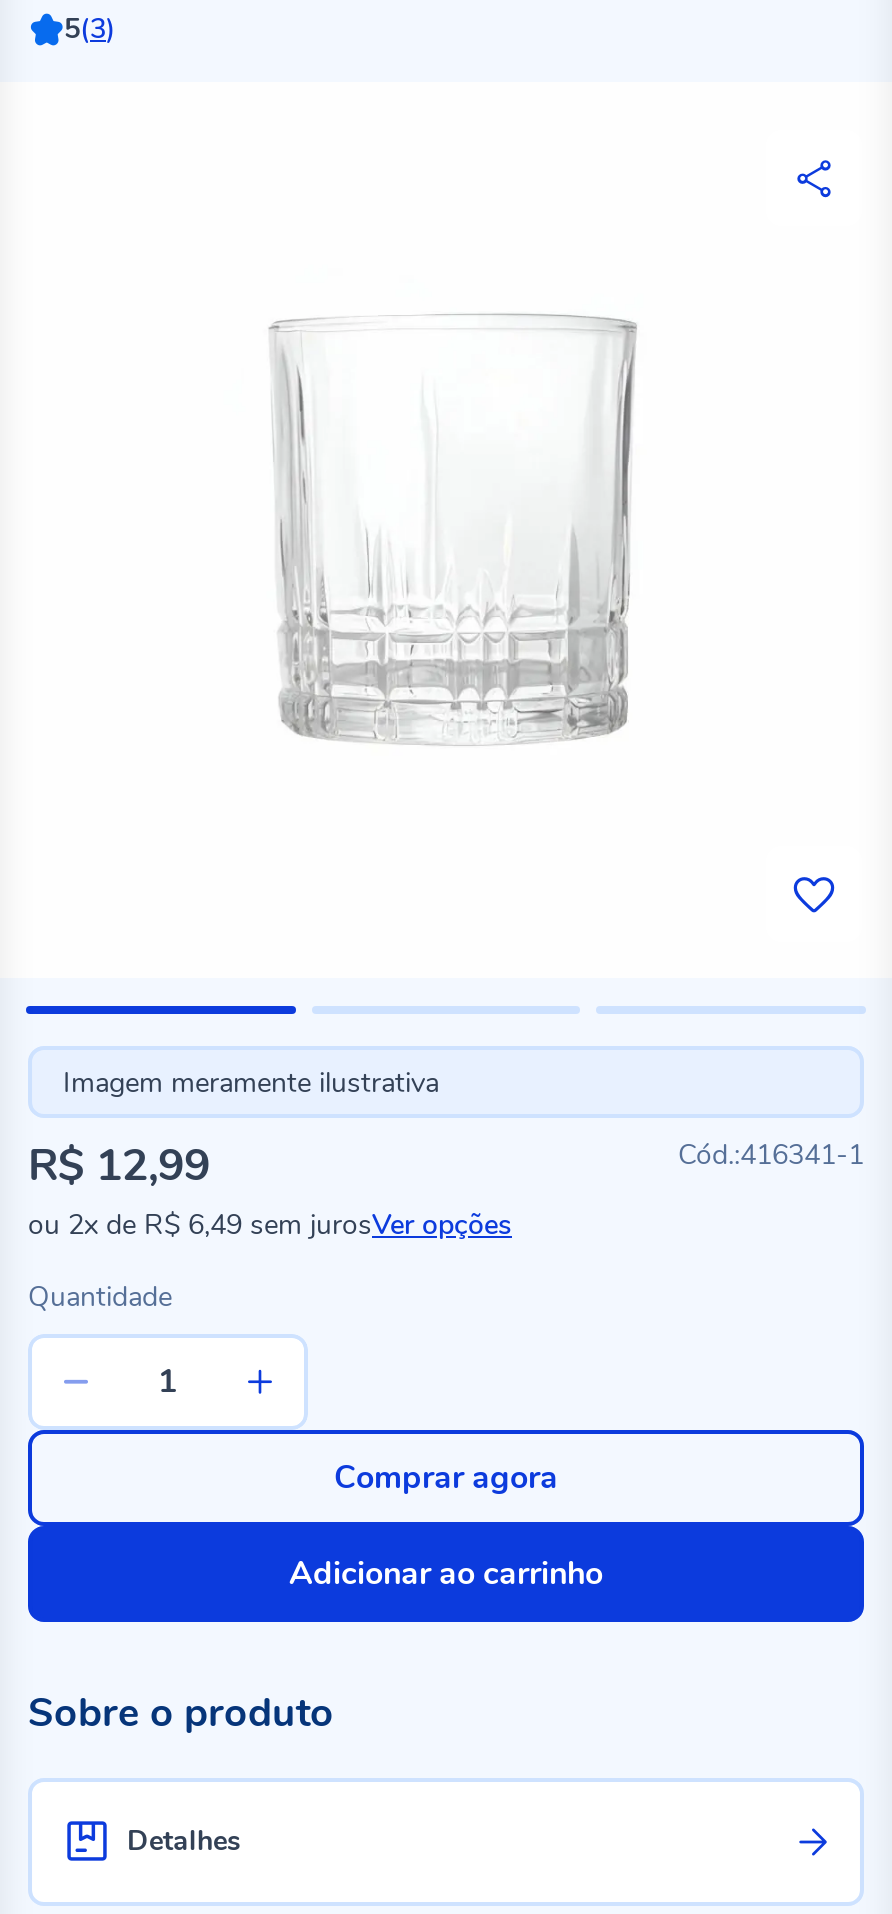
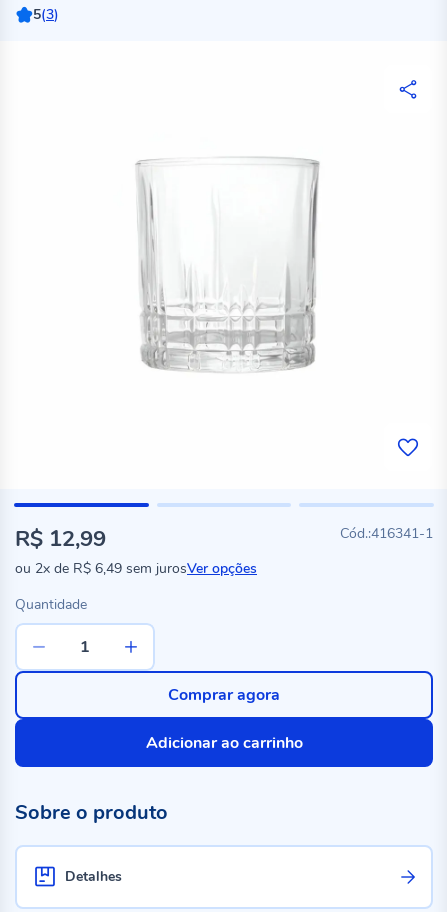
[63,1063,439,1101] Imagem meramente ilustrativa -> none

